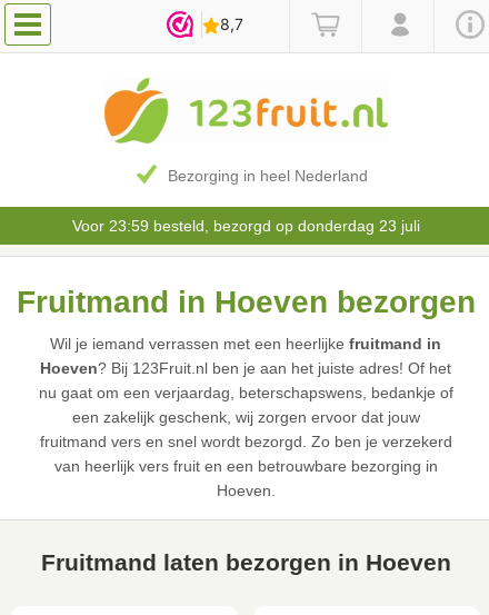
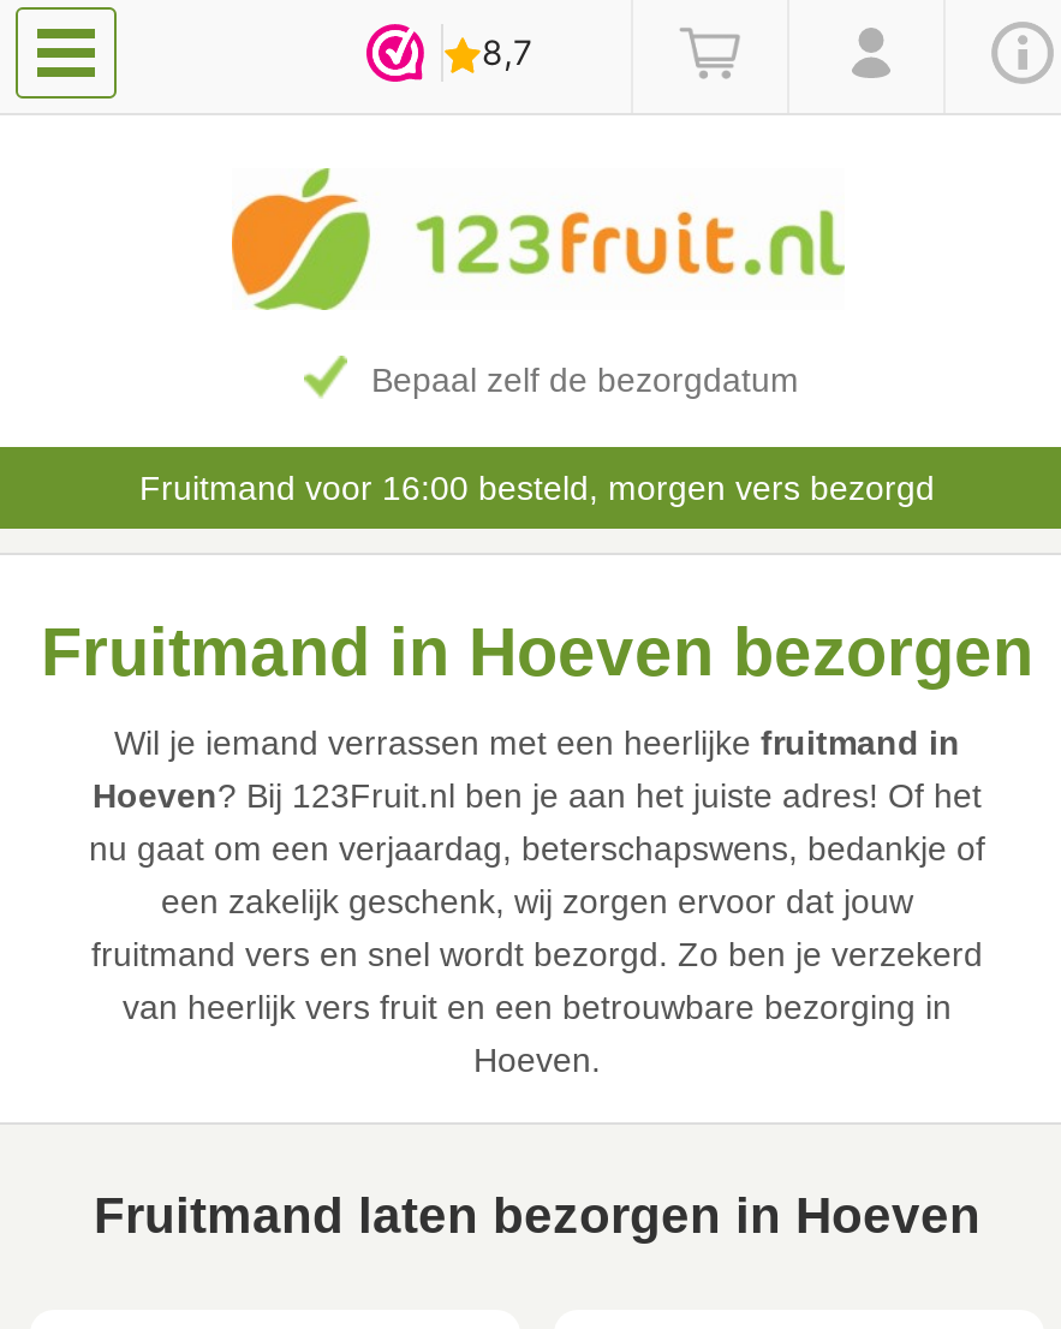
[168,167,368,185] Bezorging in heel Nederland -> [371,361,799,400] Bepaal zelf de bezorgdatum
[72,217,420,235] Voor 23:59 besteld, bezorgd op donderdag 23 juli -> [139,469,935,508] Fruitmand voor 16:00 besteld, morgen vers bezorgd

